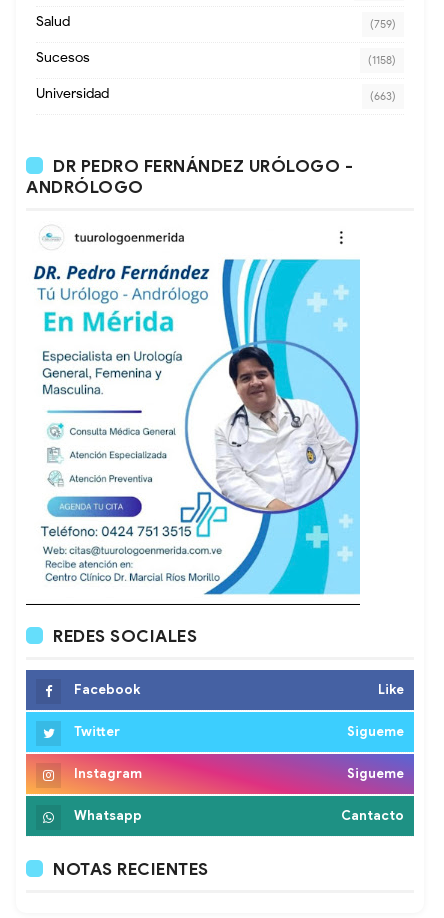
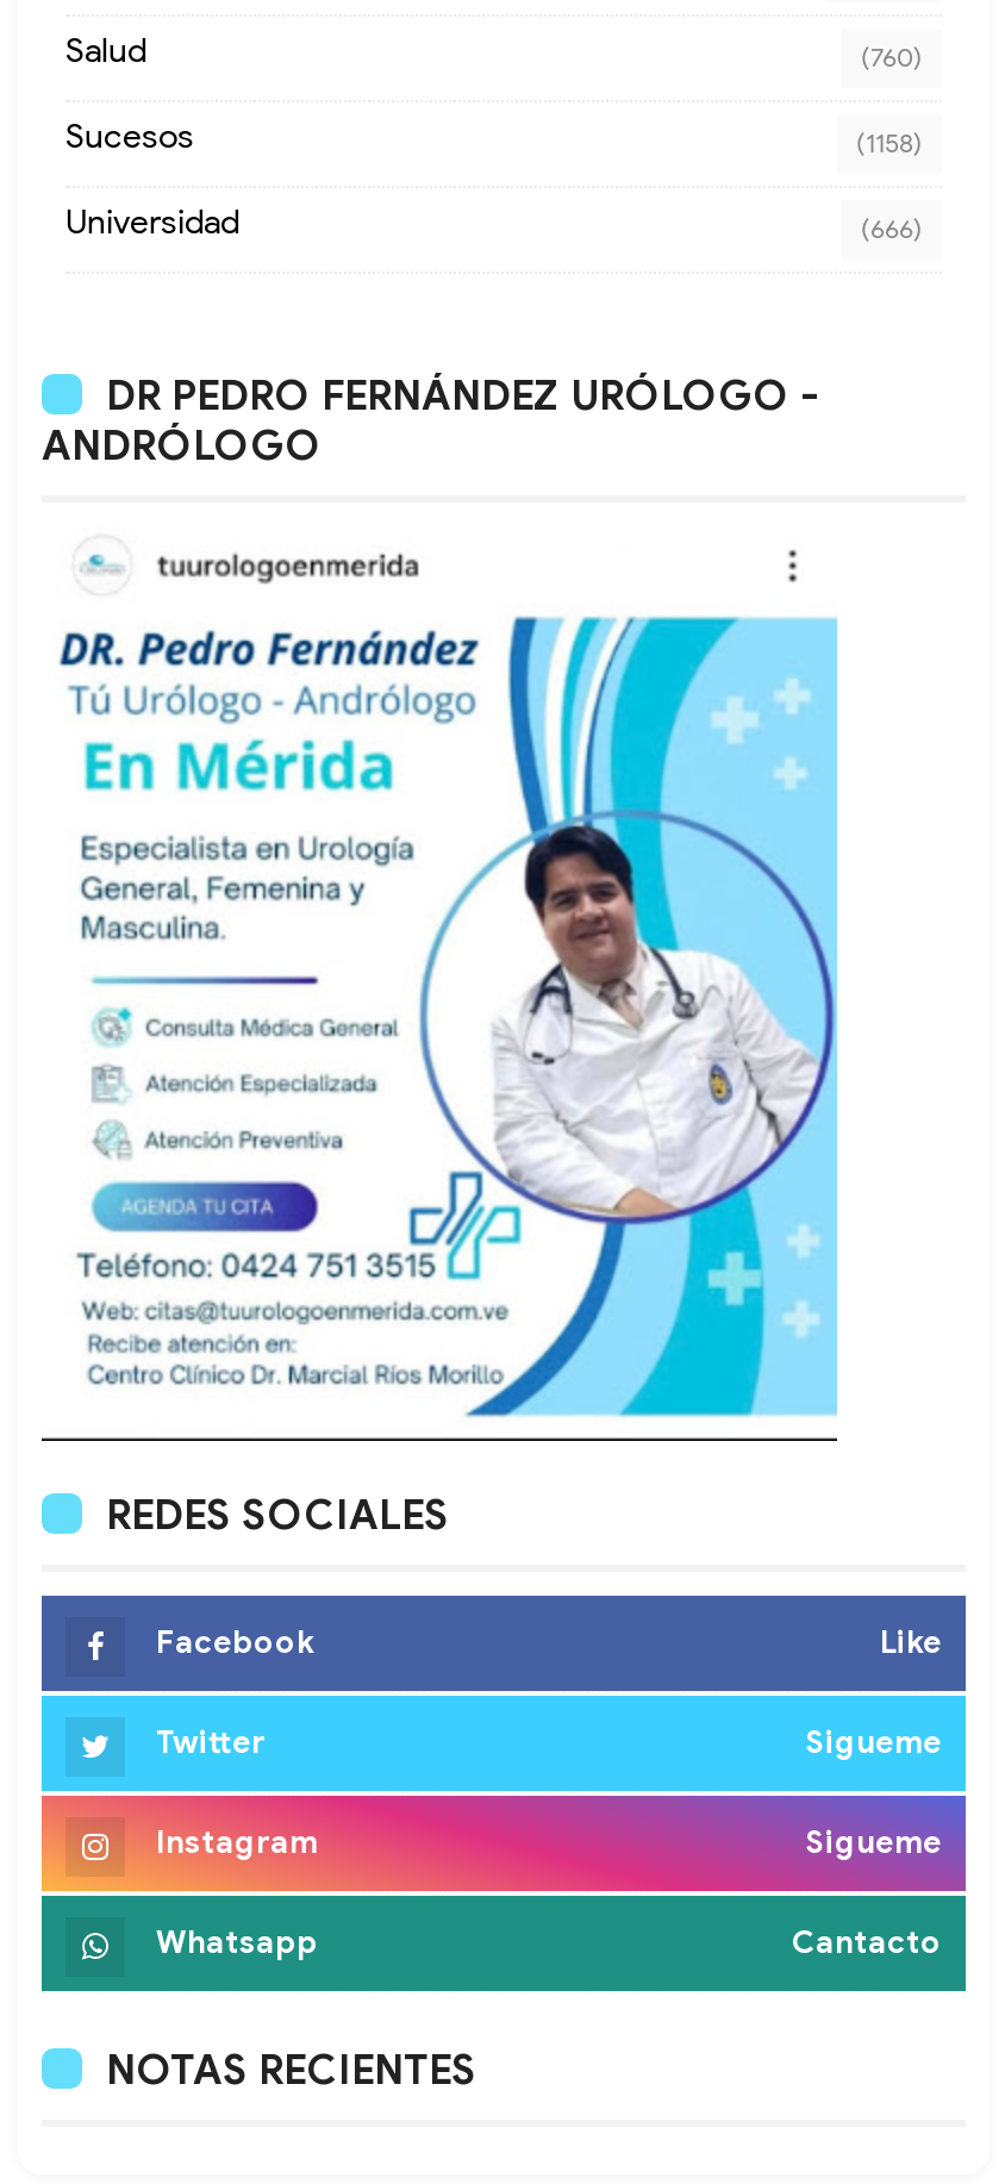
[370,17,396,31] (759) -> [861,42,923,75] (760)
[370,89,396,103] (663) -> [861,213,923,247] (666)

